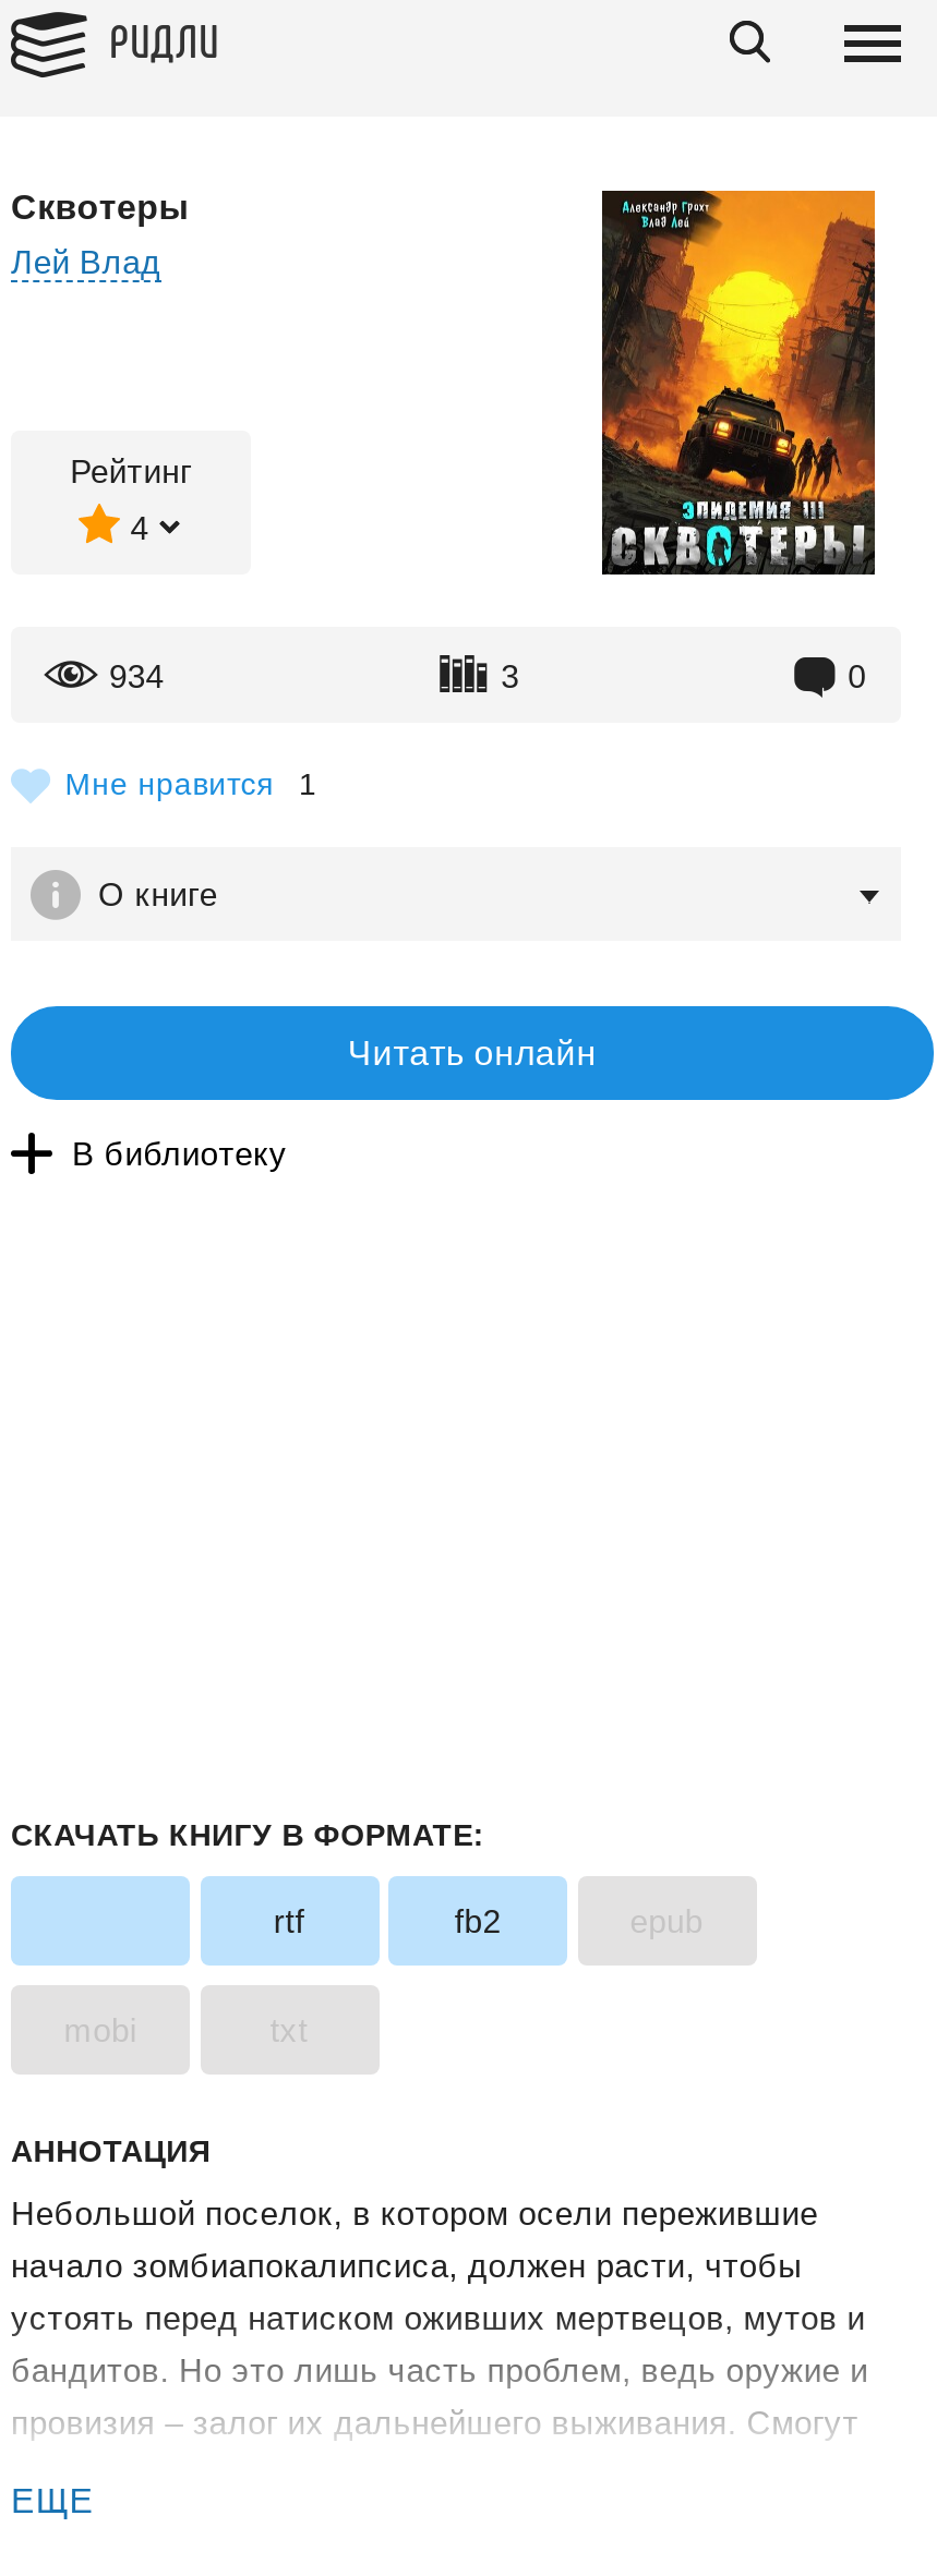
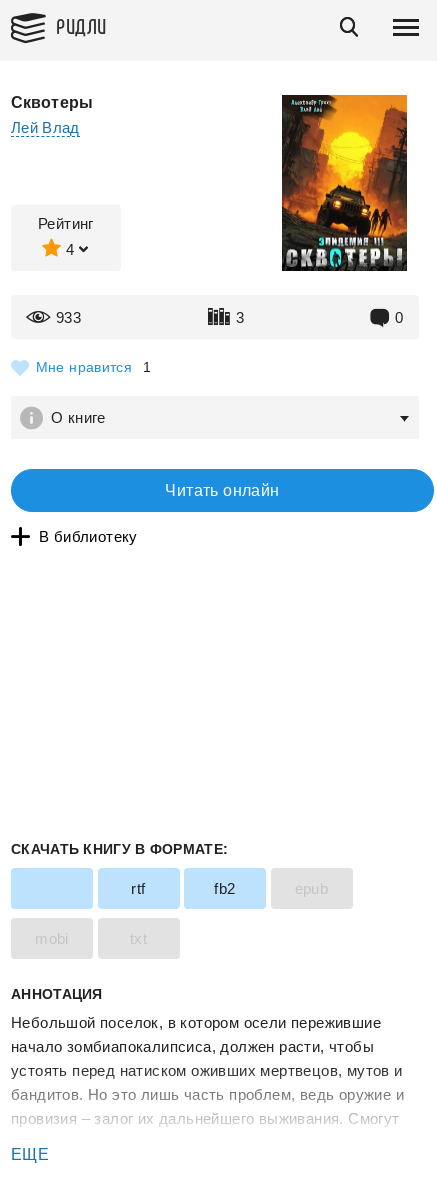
[109,657,164,694] 934 -> [56,309,81,326] 933

